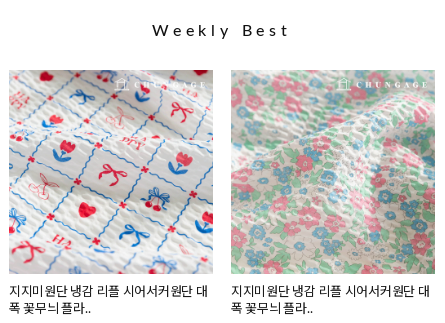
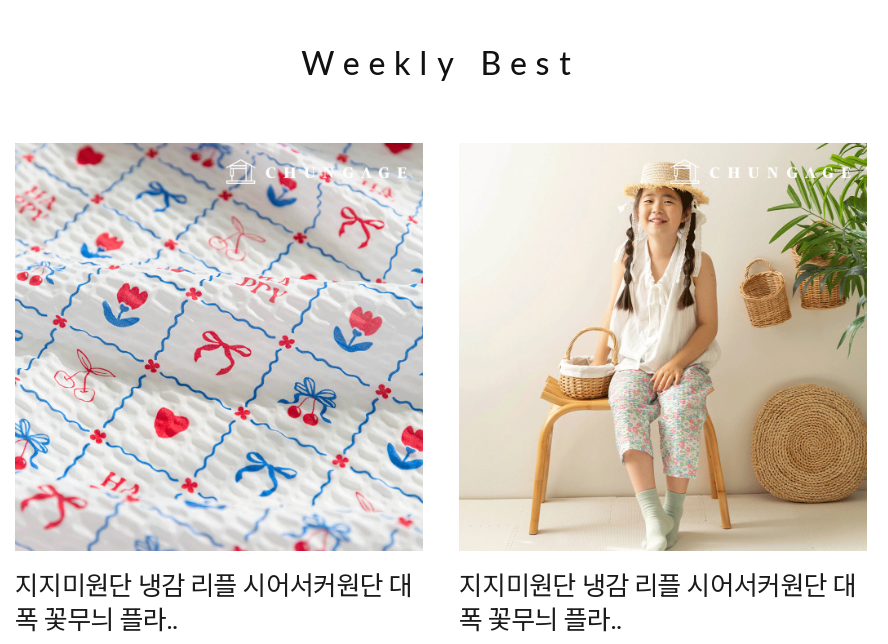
[230,69,436,275] [image] -> [459,143,869,551] [image]

